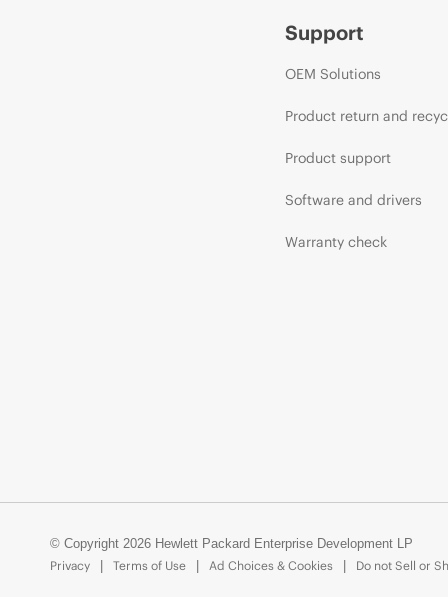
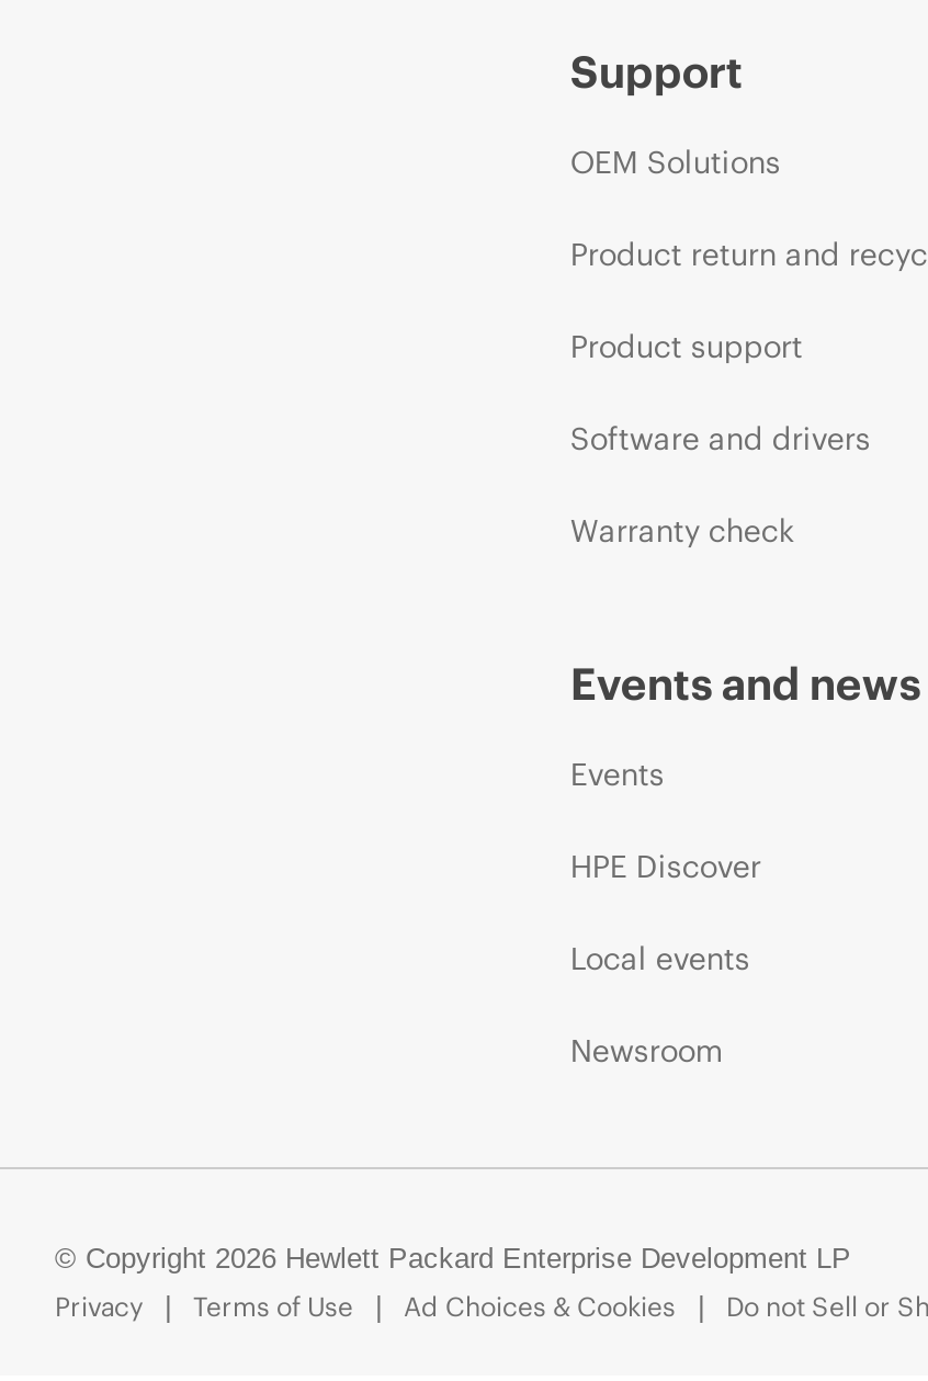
none -> [570,656,921,1071] Events and news | Events | HPE Discover | Local events | Newsroom

